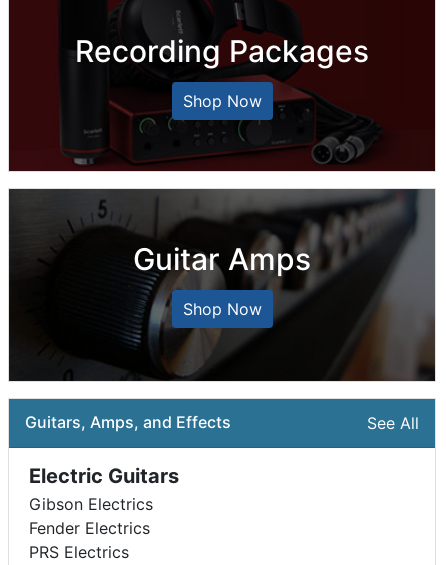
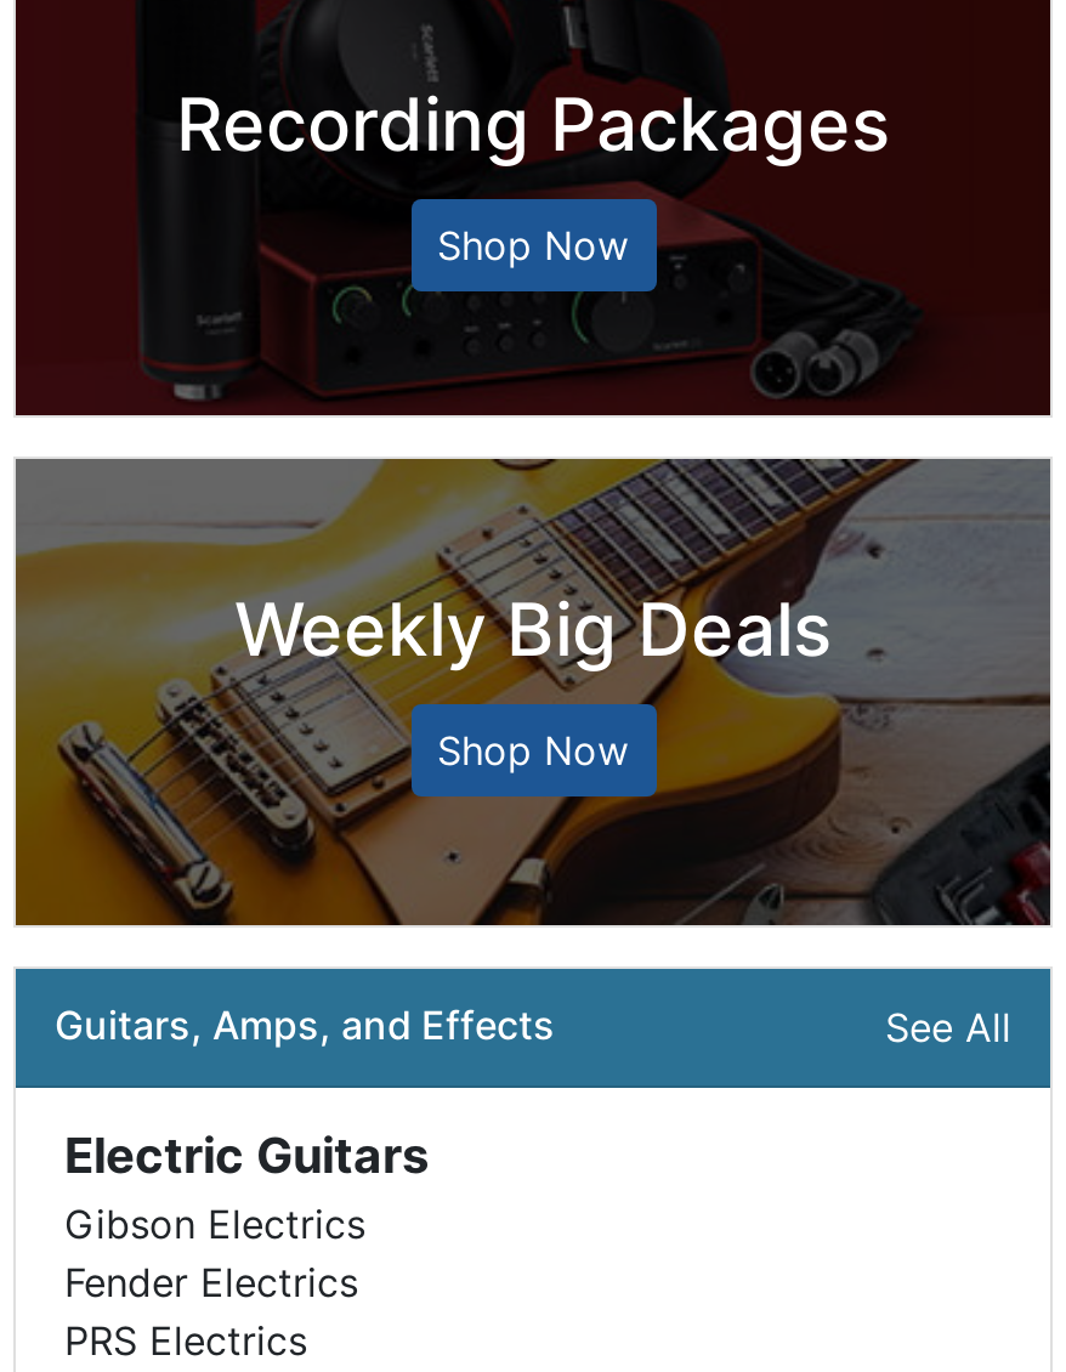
[9,189,435,381] [image] | Guitar Amps -> [16,459,1050,925] [image] | Weekly Big Deals

